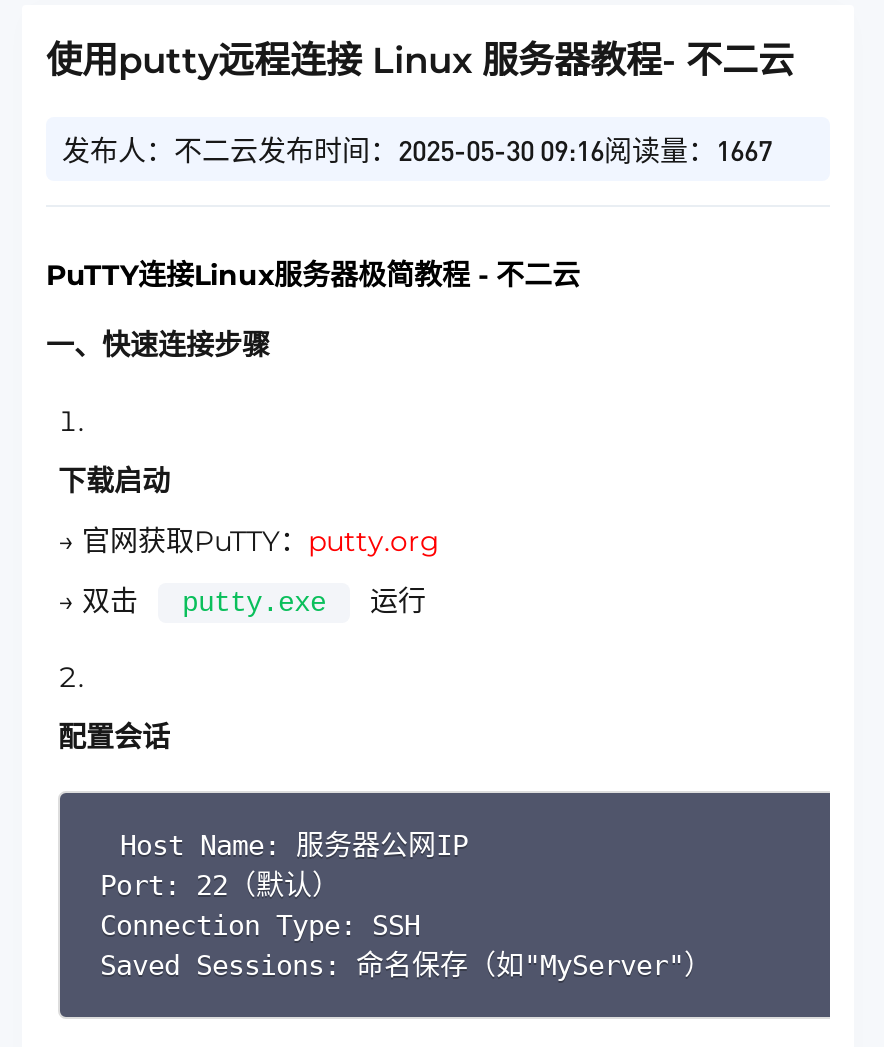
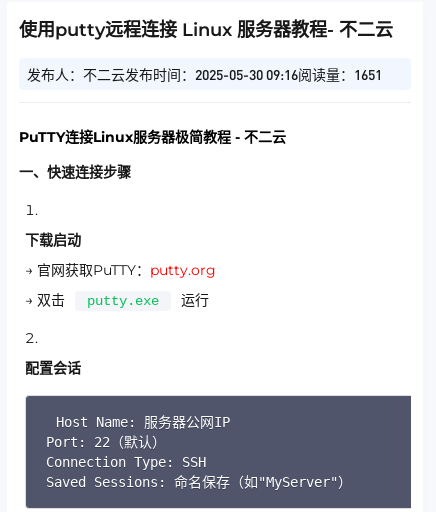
[62,131,772,167] 发布人：不二云发布时间：2025-05-30 09:16阅读量：1667 -> [27,65,382,83] 发布人：不二云发布时间：2025-05-30 09:16阅读量：1651

